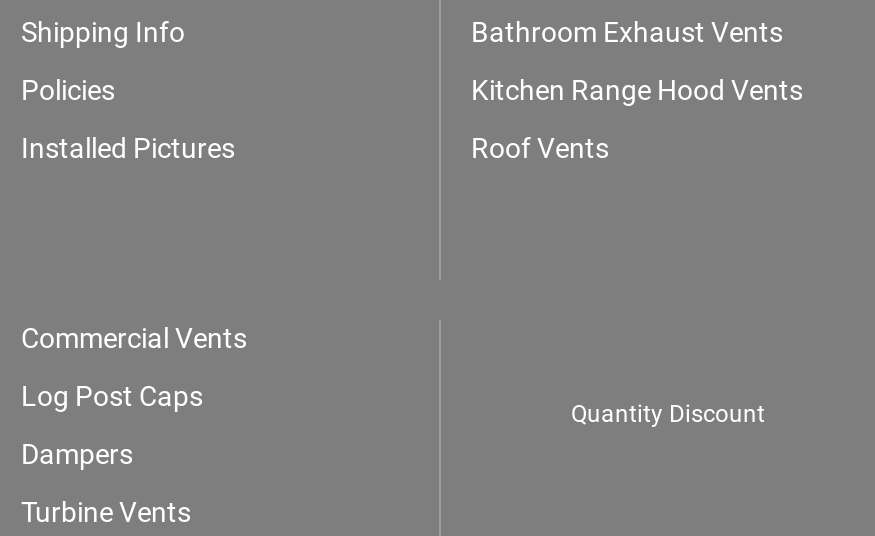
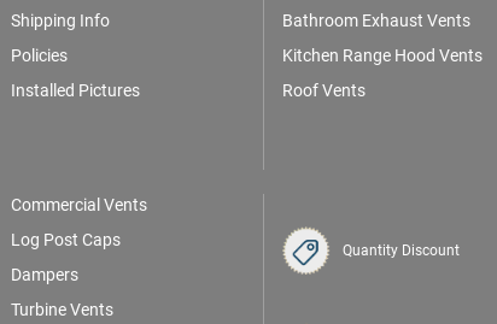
none -> [281,226,331,276] [image]

